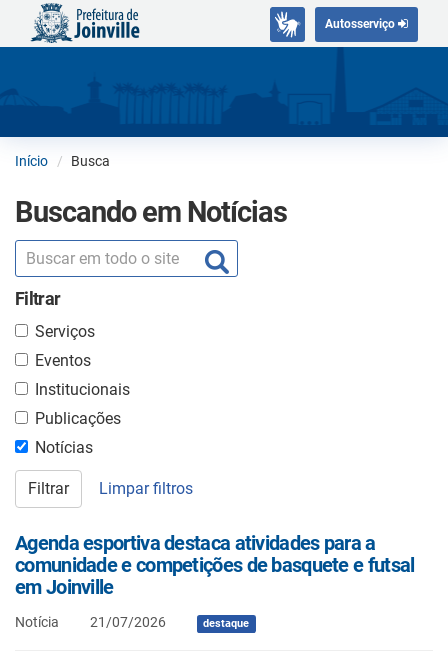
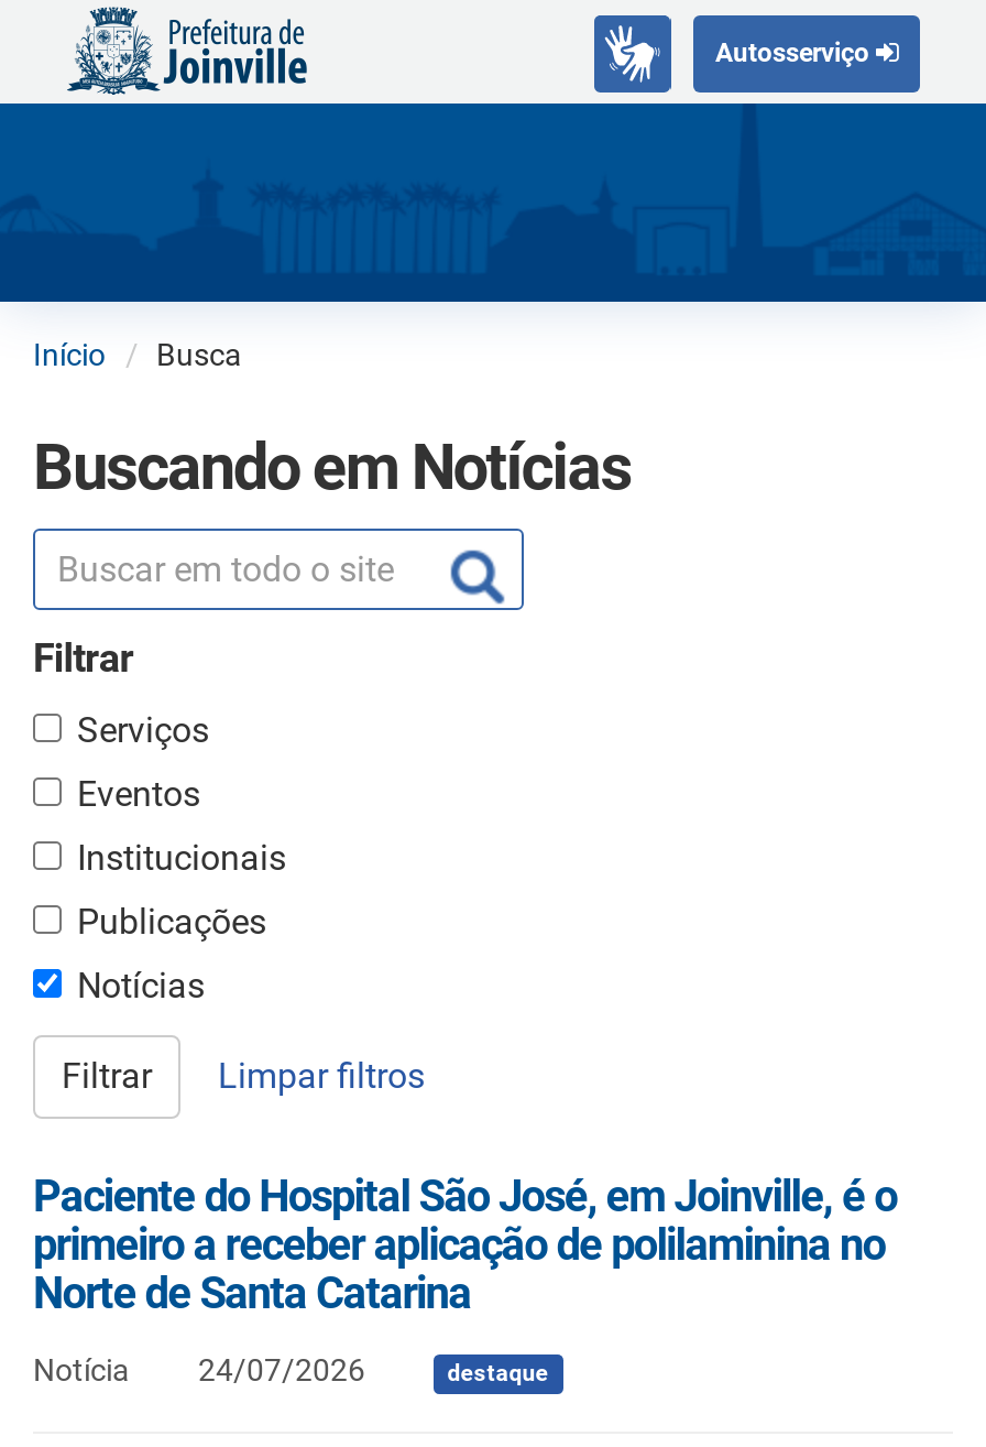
[15,531,414,599] Agenda esportiva destaca atividades para a | comunidade e competições de basquete e futsal | em Joinville -> [33,1169,897,1318] Paciente do Hospital São José, em Joinville, é o | primeiro a receber aplicação de polilaminina no | Norte de Santa Catarina
[15,614,169,630] Notícia 21/07/2026 -> [33,1351,372,1387] Notícia 24/07/2026

